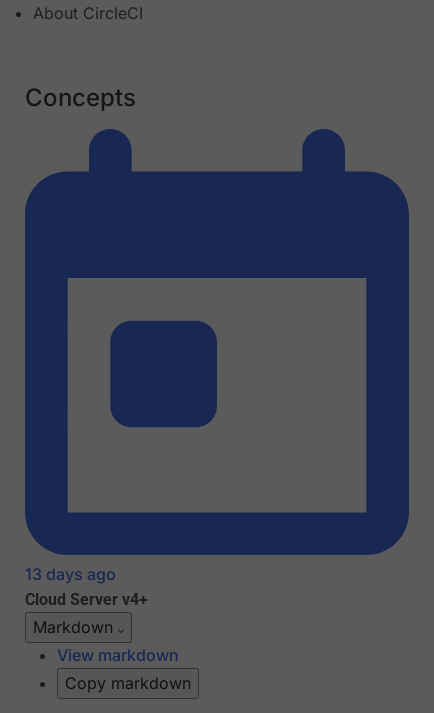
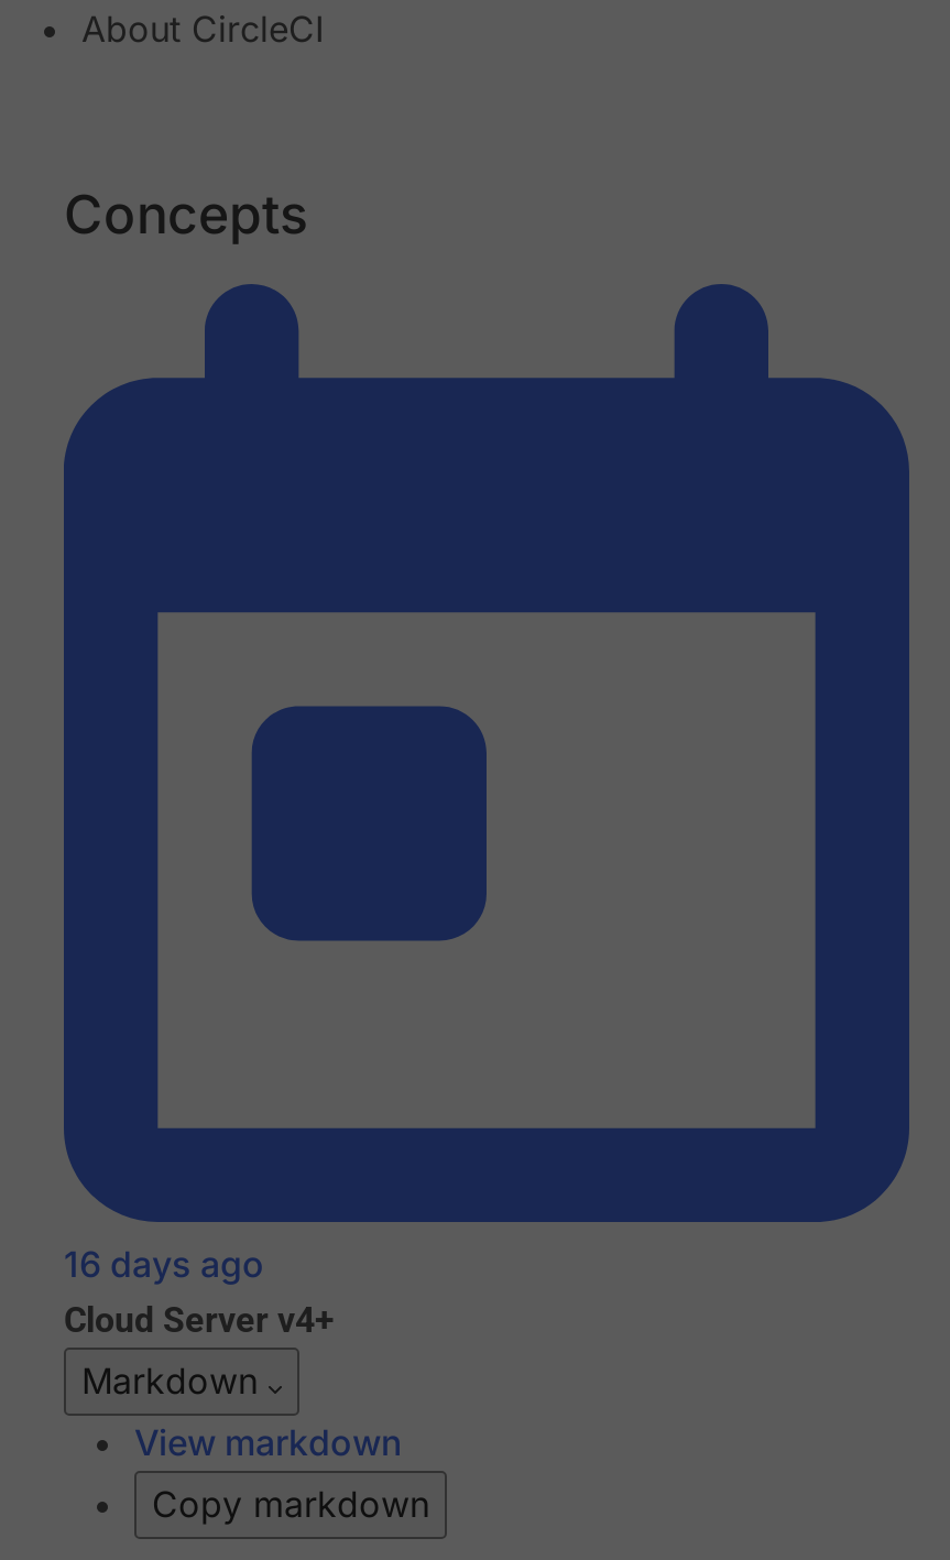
[25,564,116,584] 13 days ago -> [64,1243,264,1287] 16 days ago

